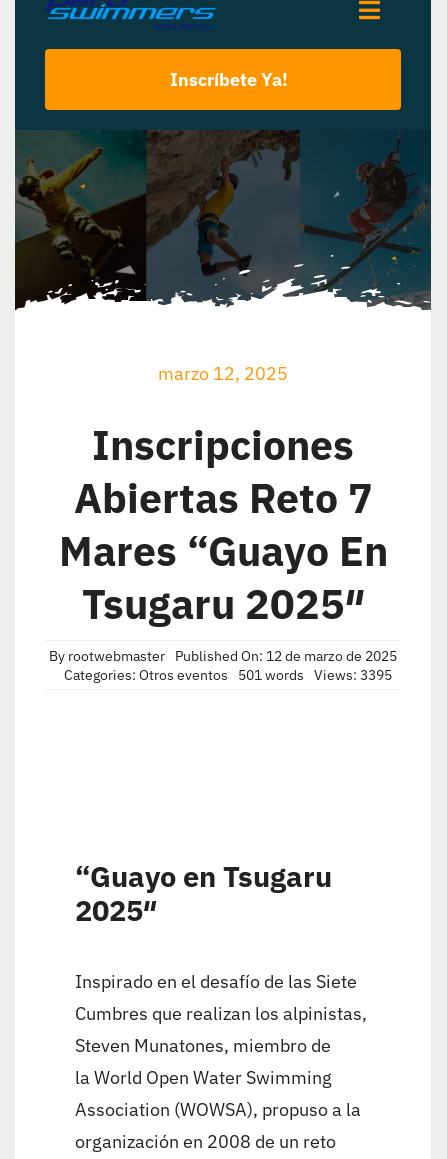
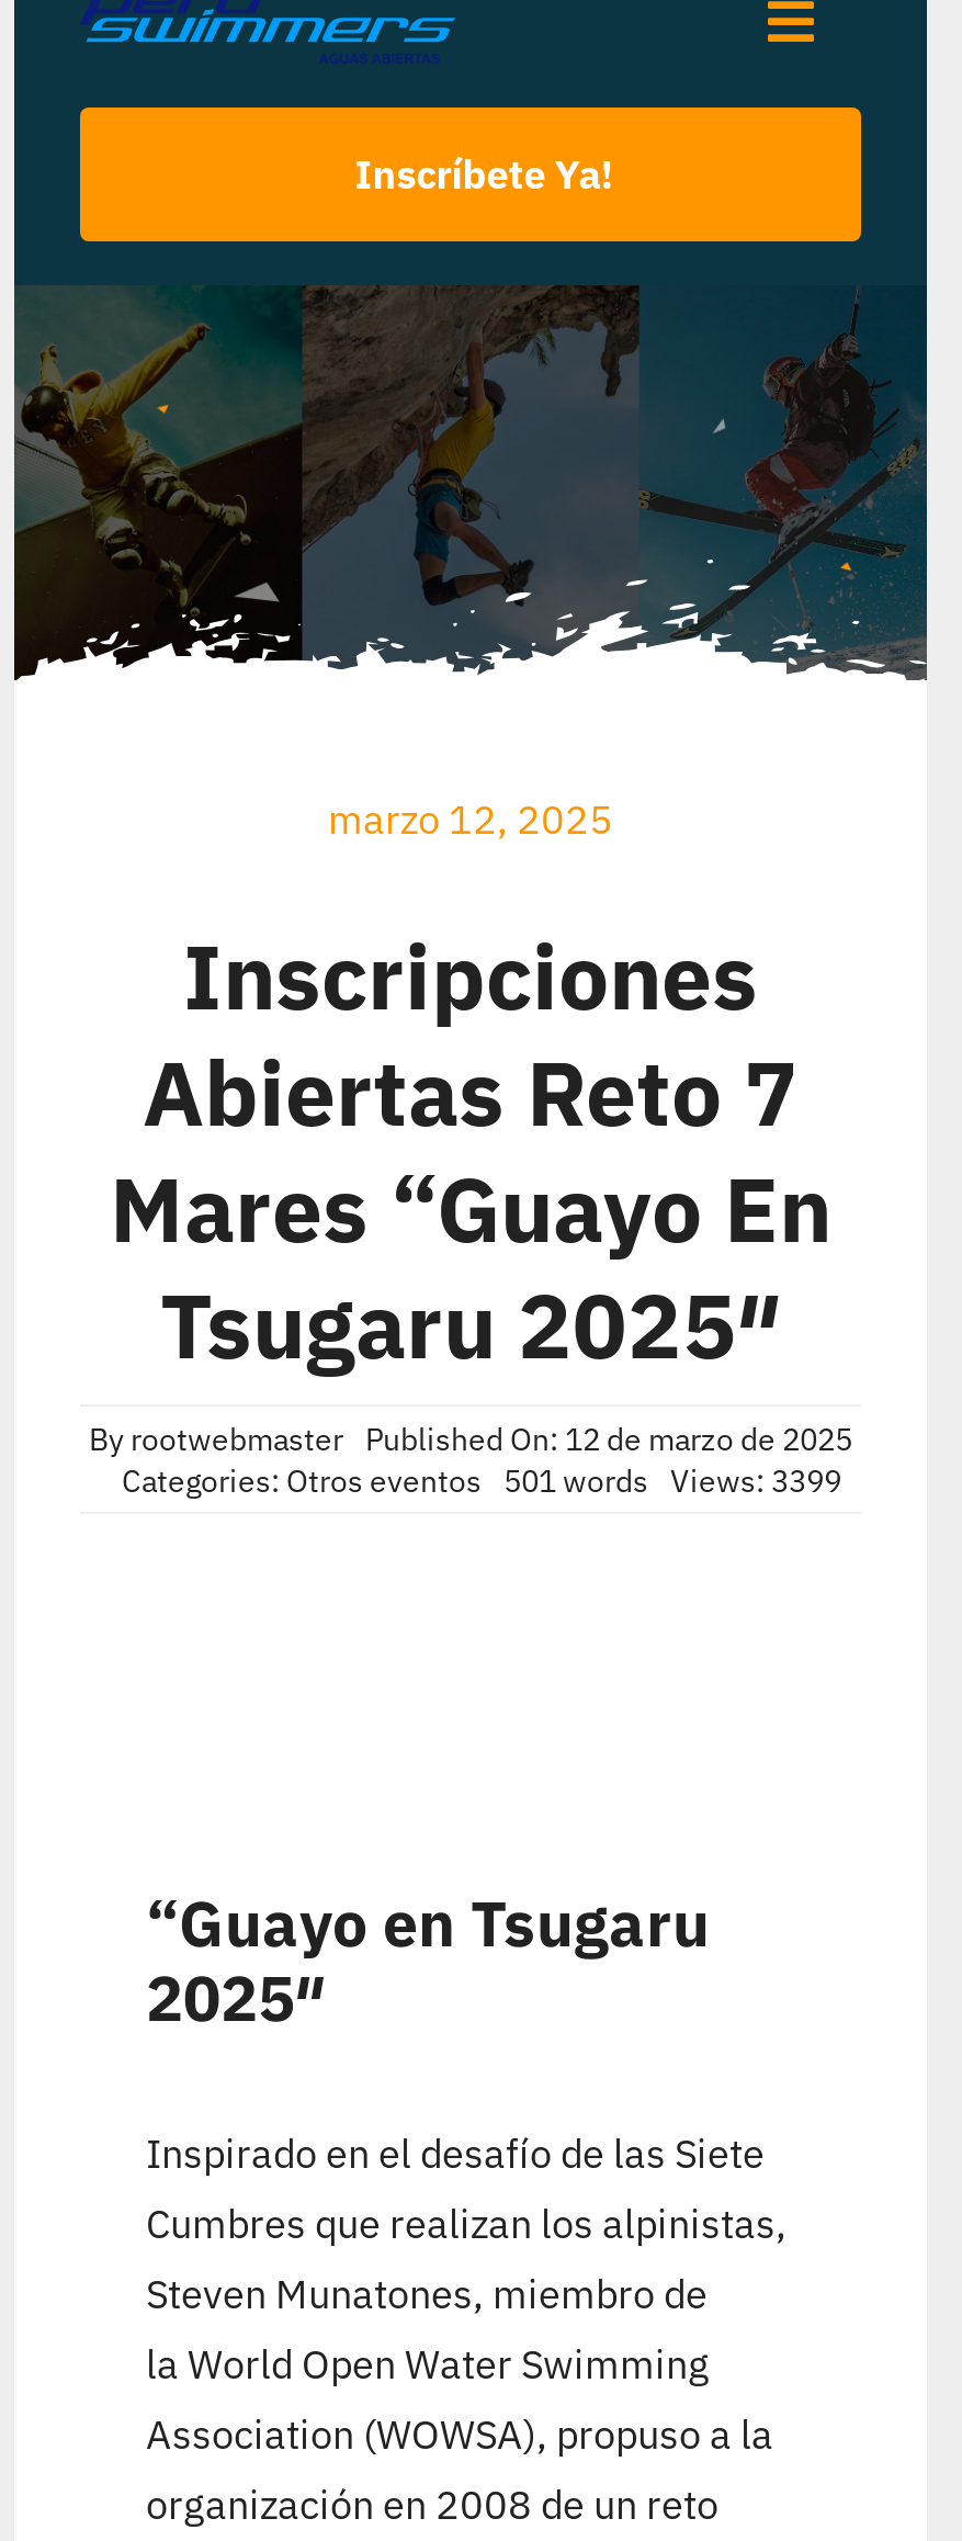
[64,666,392,684] Categories: Otros eventos 501 words Views: 3395 -> [122,1461,841,1500] Categories: Otros eventos 501 words Views: 3399

